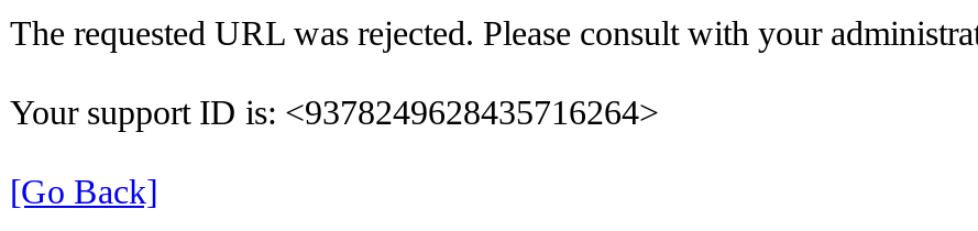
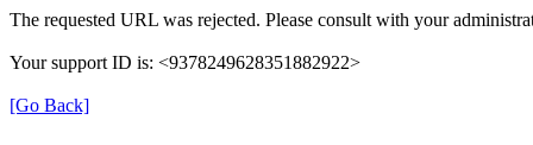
[10,94,659,131] Your support ID is: <9378249628435716264> -> [10,52,360,72] Your support ID is: <9378249628351882922>

